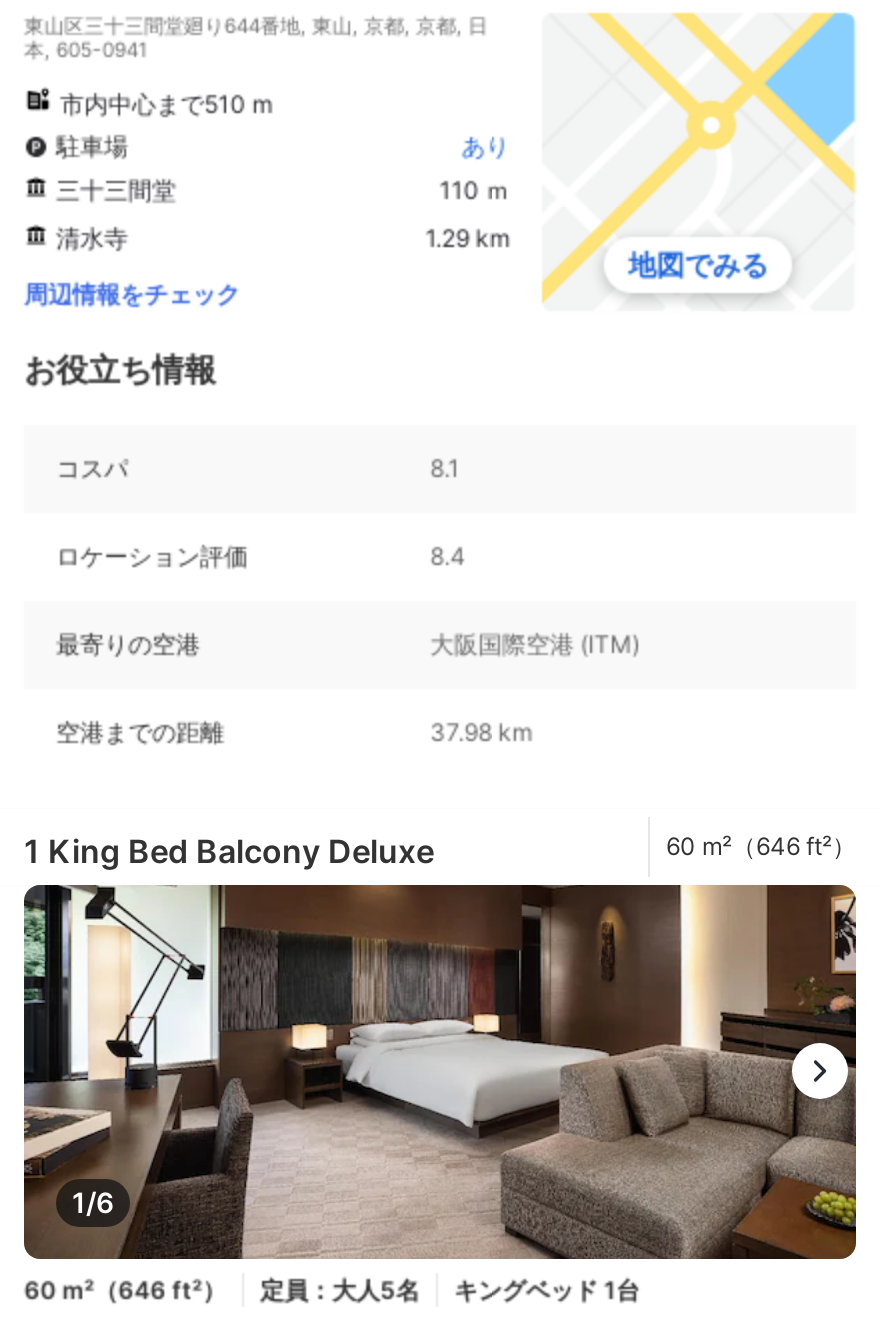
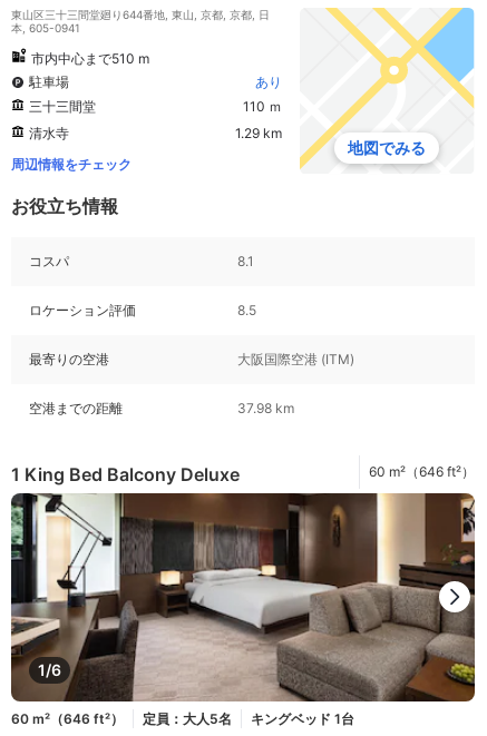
[430,541,466,571] 8.4 -> [237,302,256,319] 8.5

